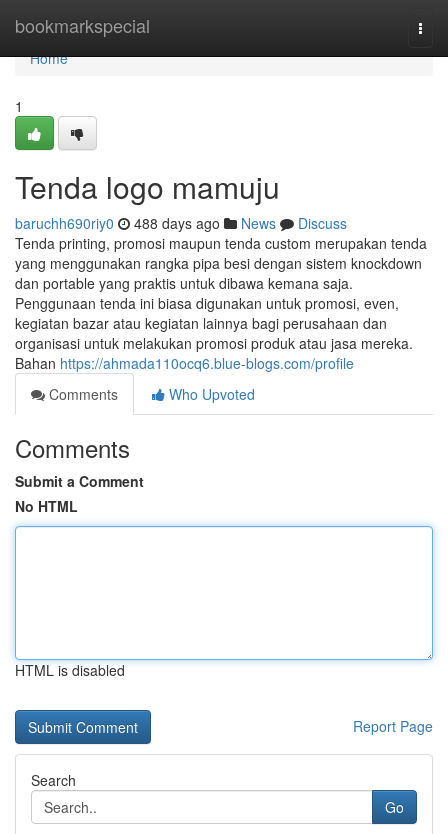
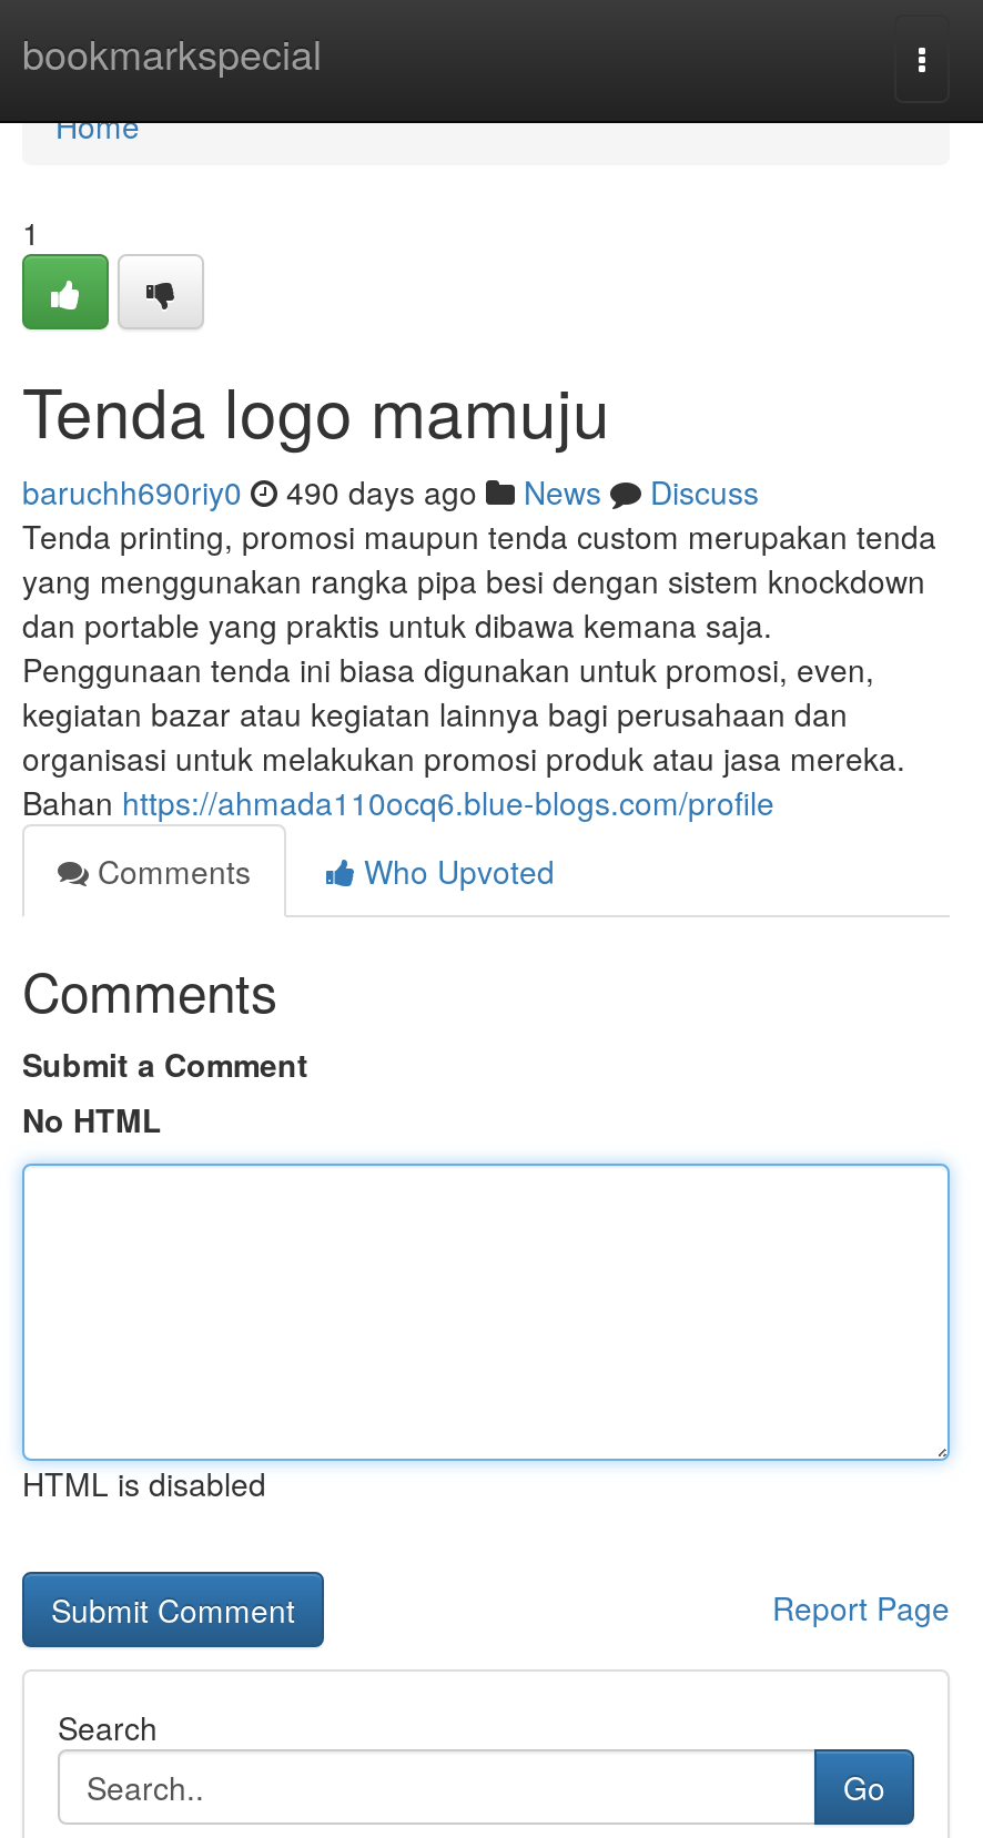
[15,213,347,233] baruchh690riy0 488 days ago News Discuss -> [22,469,759,514] baruchh690riy0 490 days ago News Discuss

